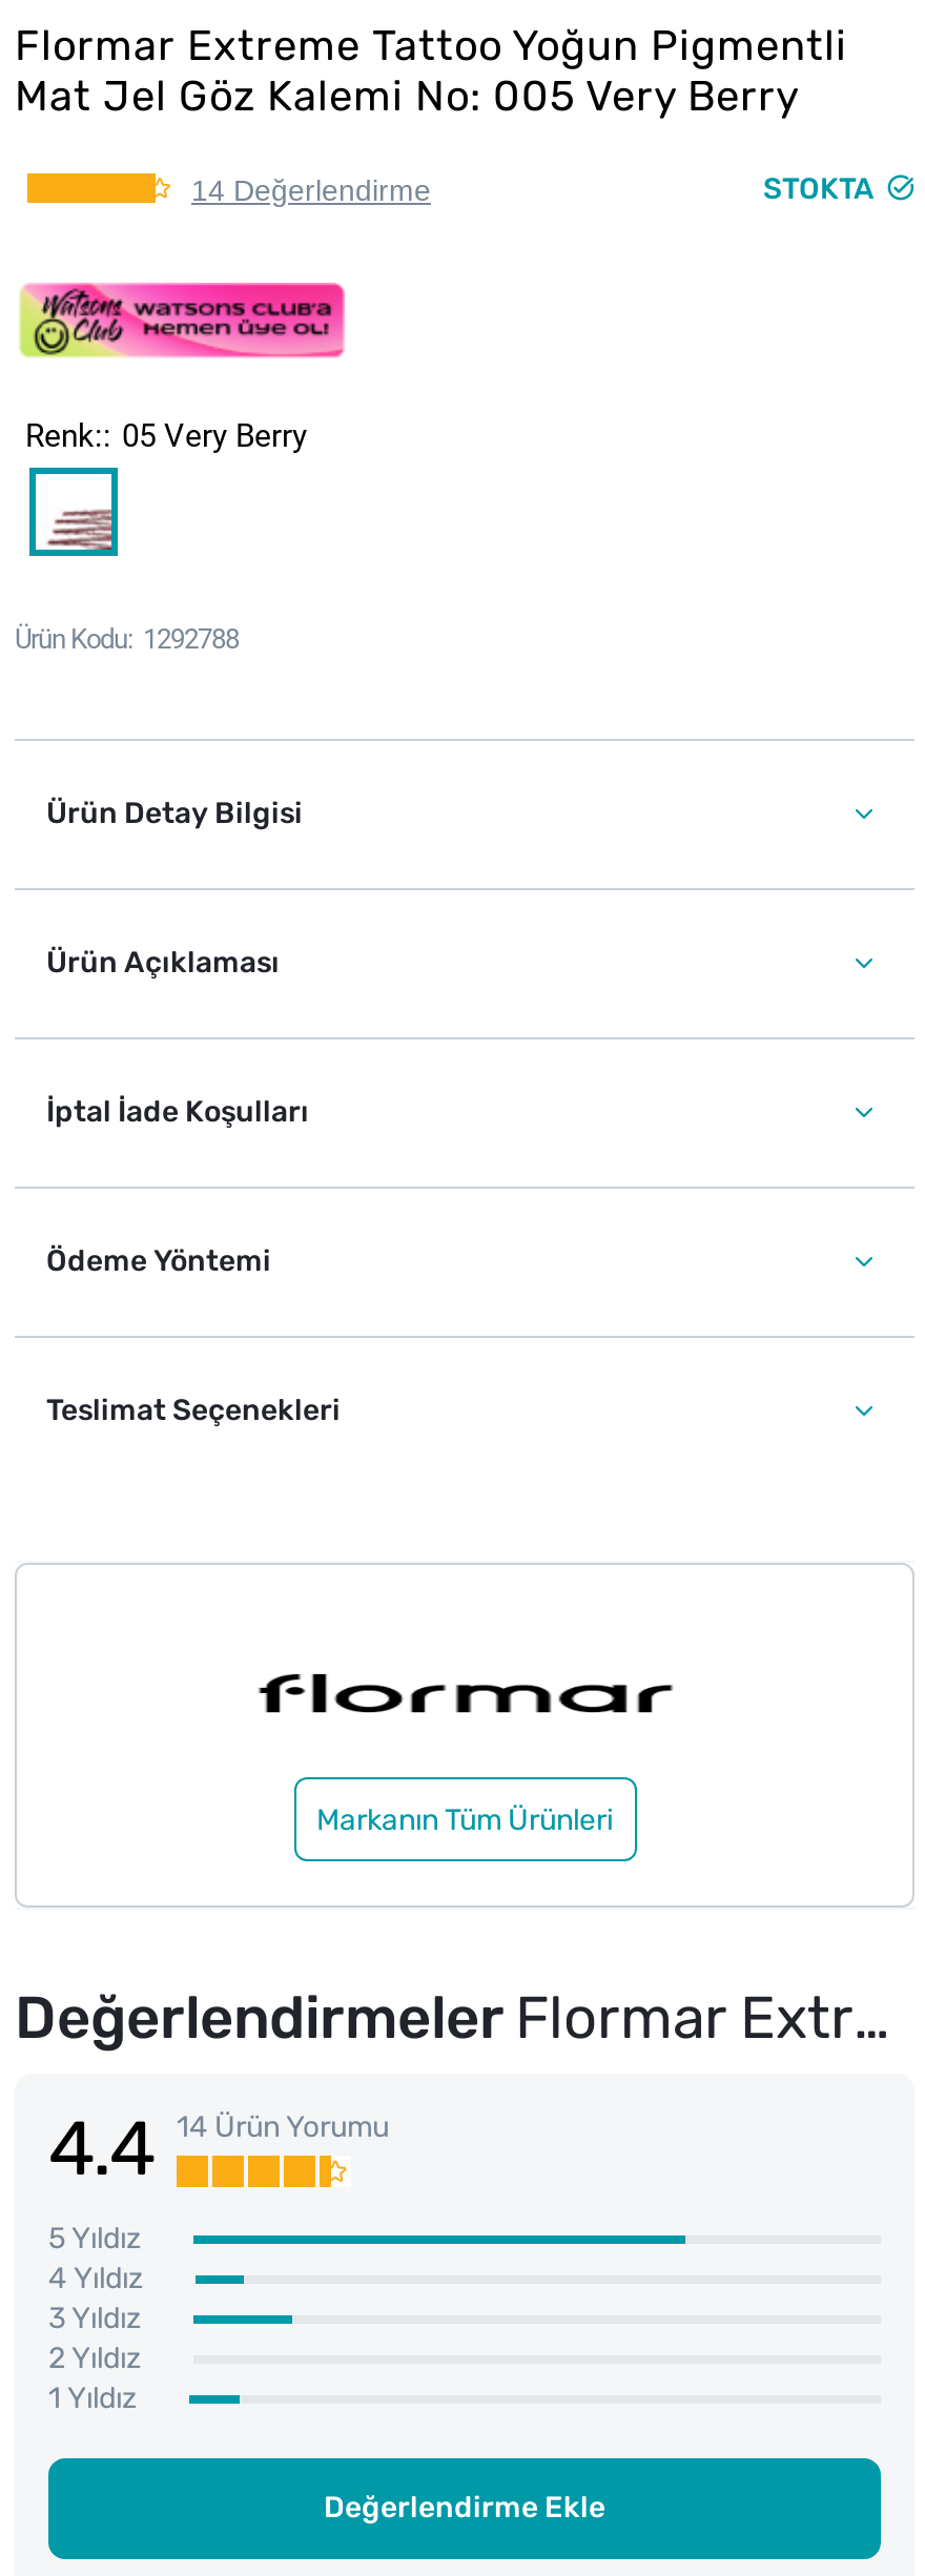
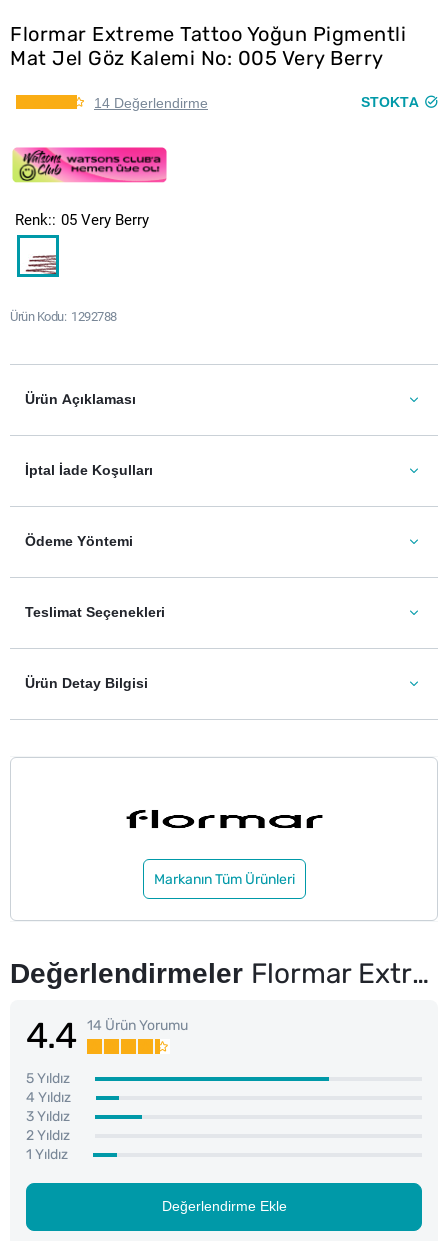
moved [46,796,303,831] -> [25,675,148,692]: Ürün Detay Bilgisi
moved [46,945,341,1428] -> [25,391,165,621]: Ürün Açıklaması | İptal İade Koşulları | Ödeme Yöntemi | Teslimat Seçenekleri

